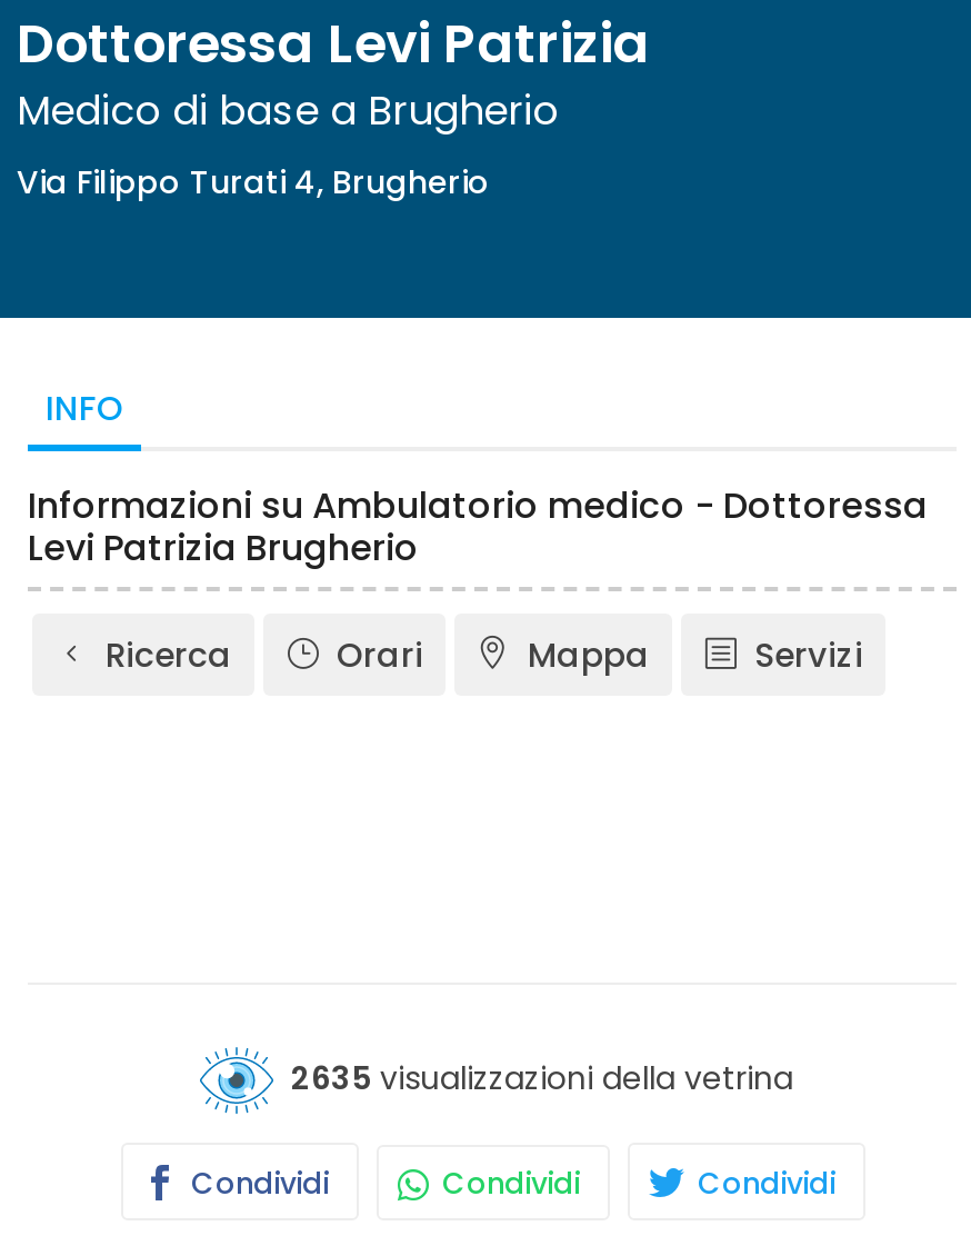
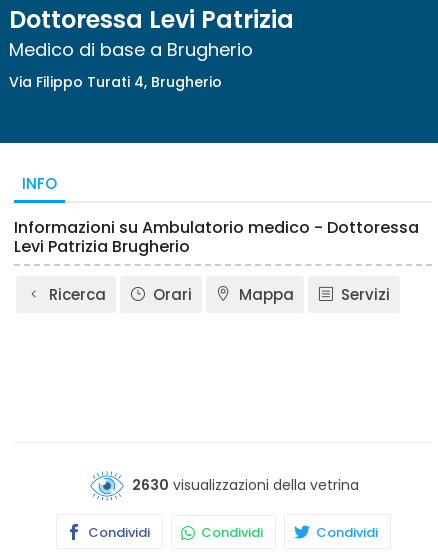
[291,1055,793,1100] 2635 visualizzazioni della vetrina -> [132,475,359,495] 2630 visualizzazioni della vetrina

